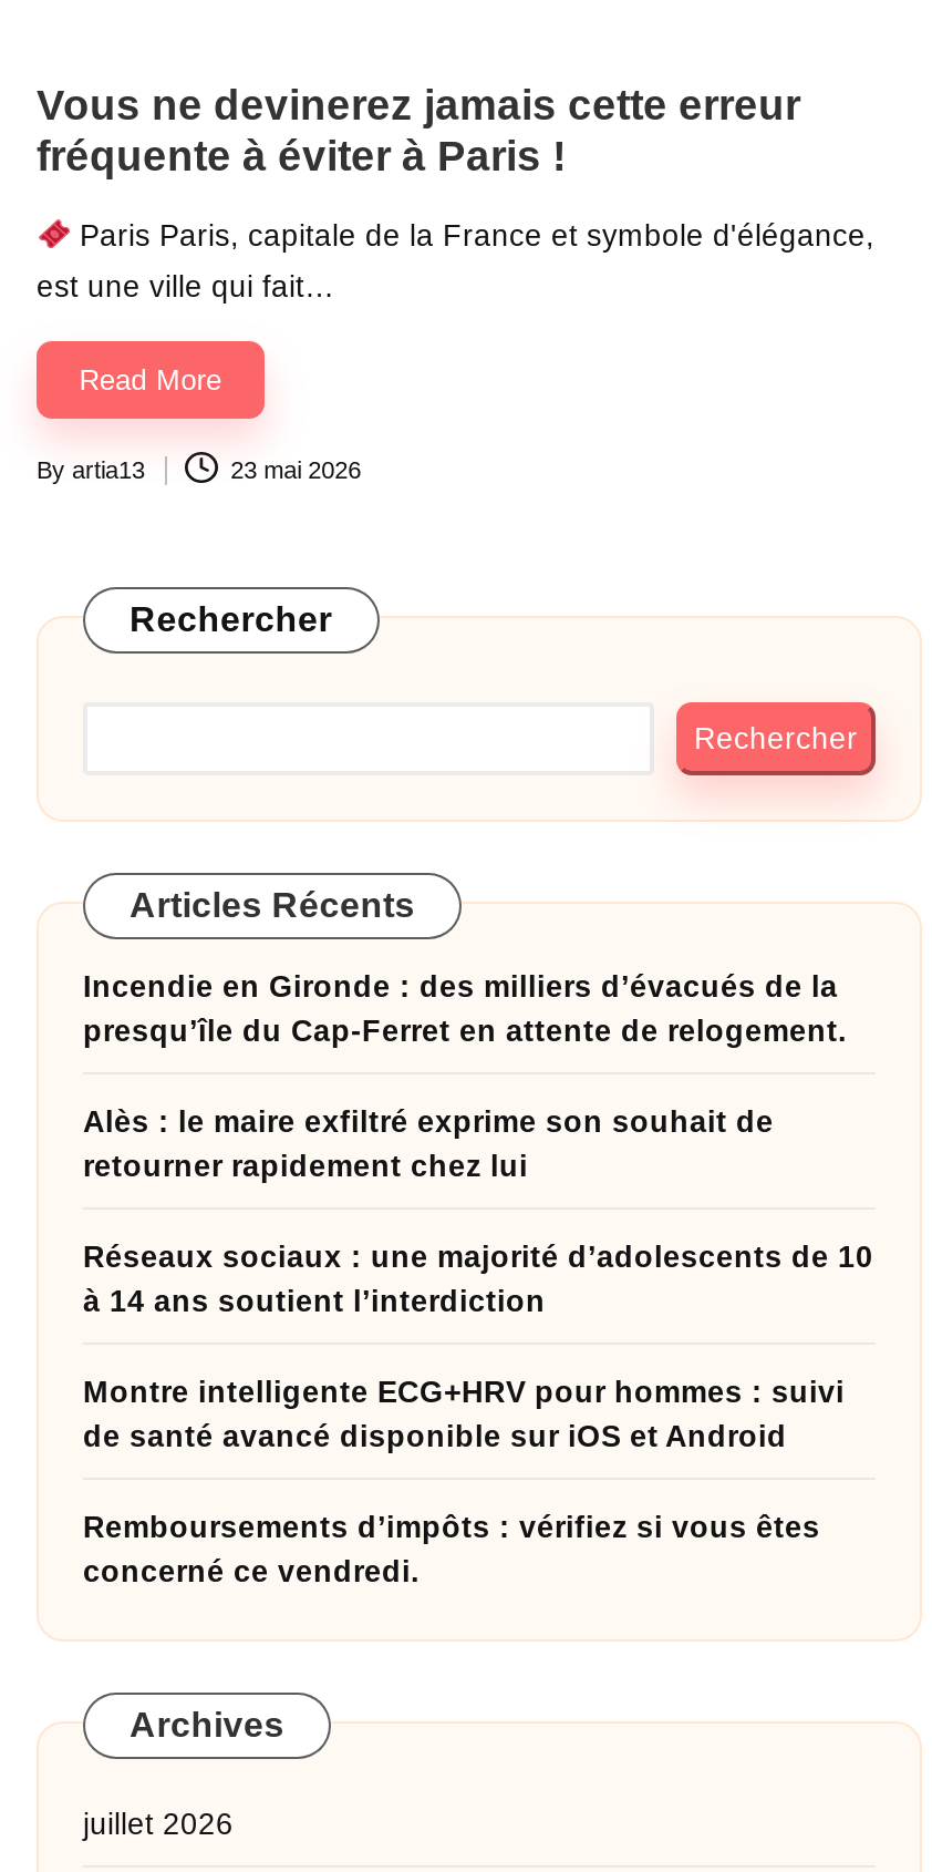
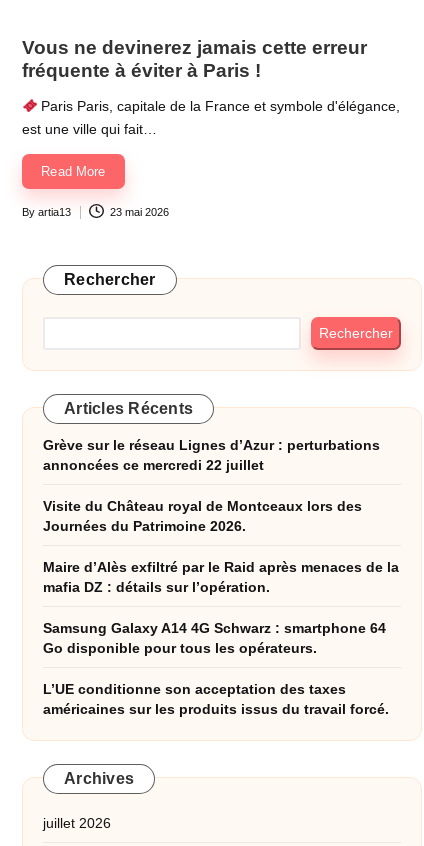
[83,971,847,1049] Incendie en Gironde : des milliers d’évacués de la | presqu’île du Cap-Ferret en attente de relogement. -> [43,438,380,473] Grève sur le réseau Lignes d’Azur : perturbations | annoncées ce mercredi 22 juillet
[83,1106,774,1184] Alès : le maire exfiltré exprime son souhait de | retourner rapidement chez lui -> [43,499,362,534] Visite du Château royal de Montceaux lors des | Journées du Patrimoine 2026.
[83,1241,873,1319] Réseaux sociaux : une majorité d’adolescents de 10 | à 14 ans soutient l’interdiction -> [43,560,399,595] Maire d’Alès exfiltré par le Raid après menaces de la | mafia DZ : détails sur l’opération.
[83,1376,845,1454] Montre intelligente ECG+HRV pour hommes : suivi | de santé avancé disponible sur iOS et Android -> [43,621,386,656] Samsung Galaxy A14 4G Schwarz : smartphone 64 | Go disponible pour tous les opérateurs.
[83,1512,820,1589] Remboursements d’impôts : vérifiez si vous êtes | concerné ce vendredi. -> [43,682,389,717] L’UE conditionne son acceptation des taxes | américaines sur les produits issus du travail forcé.

